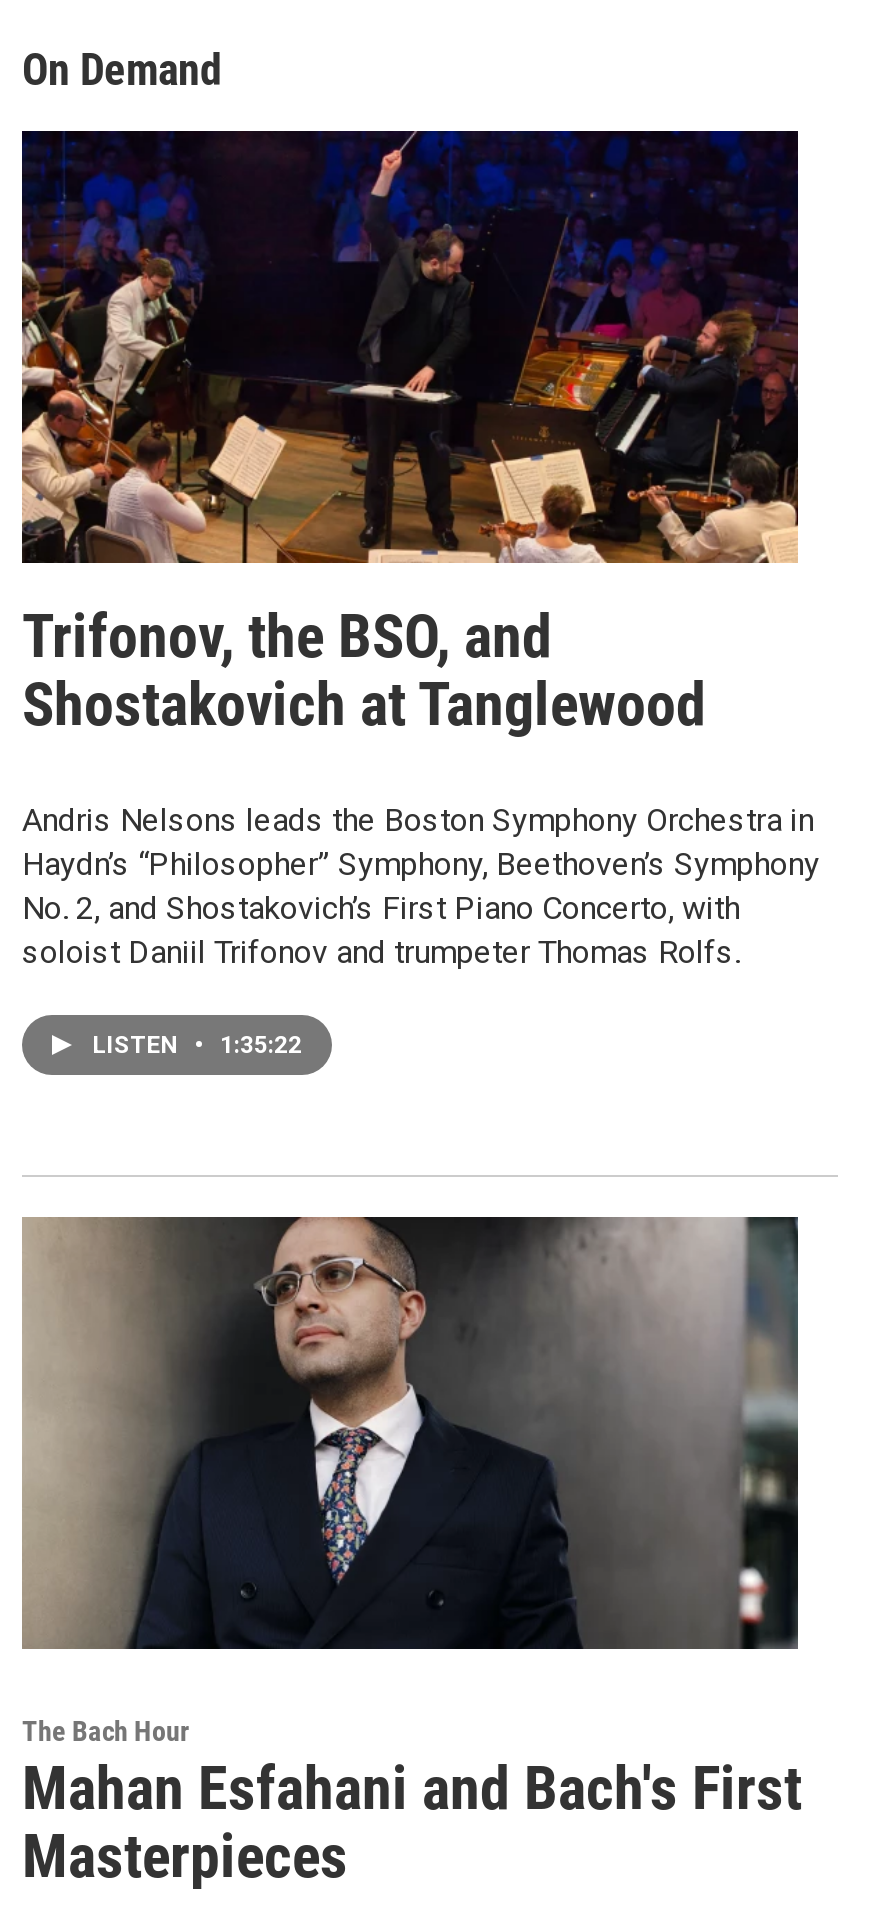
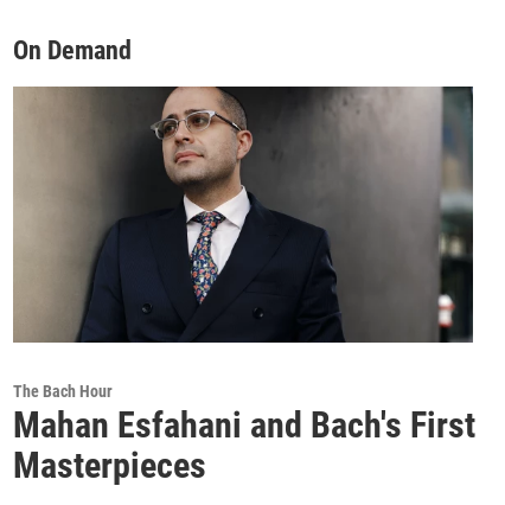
[22,129,820,1059] [image] | Trifonov, the BSO, and | Shostakovich at Tanglewood | Andris Nelsons leads the Boston Symphony Orchestra in | Haydn’s “Philosopher” Symphony, Beethoven’s Symphony | No. 2, and Shostakovich’s First Piano Concerto, with | soloist Daniil Trifonov and trumpeter Thomas Rolfs. | LISTEN • 1:35:22 -> none

